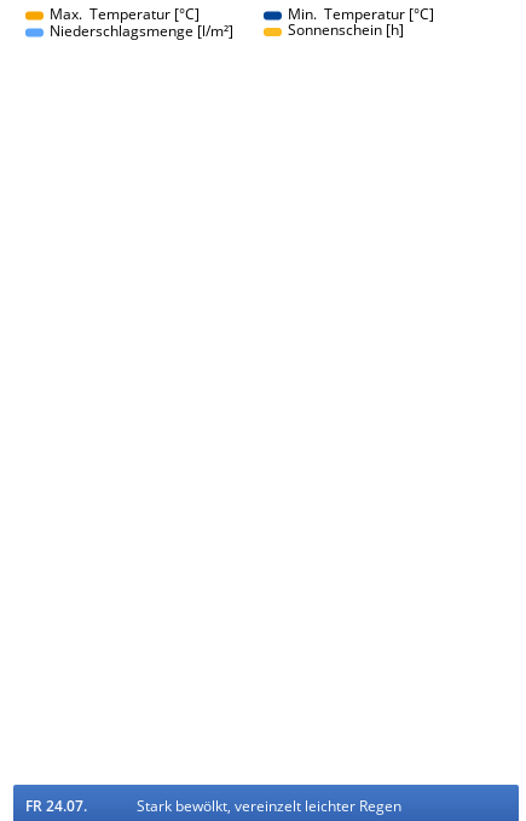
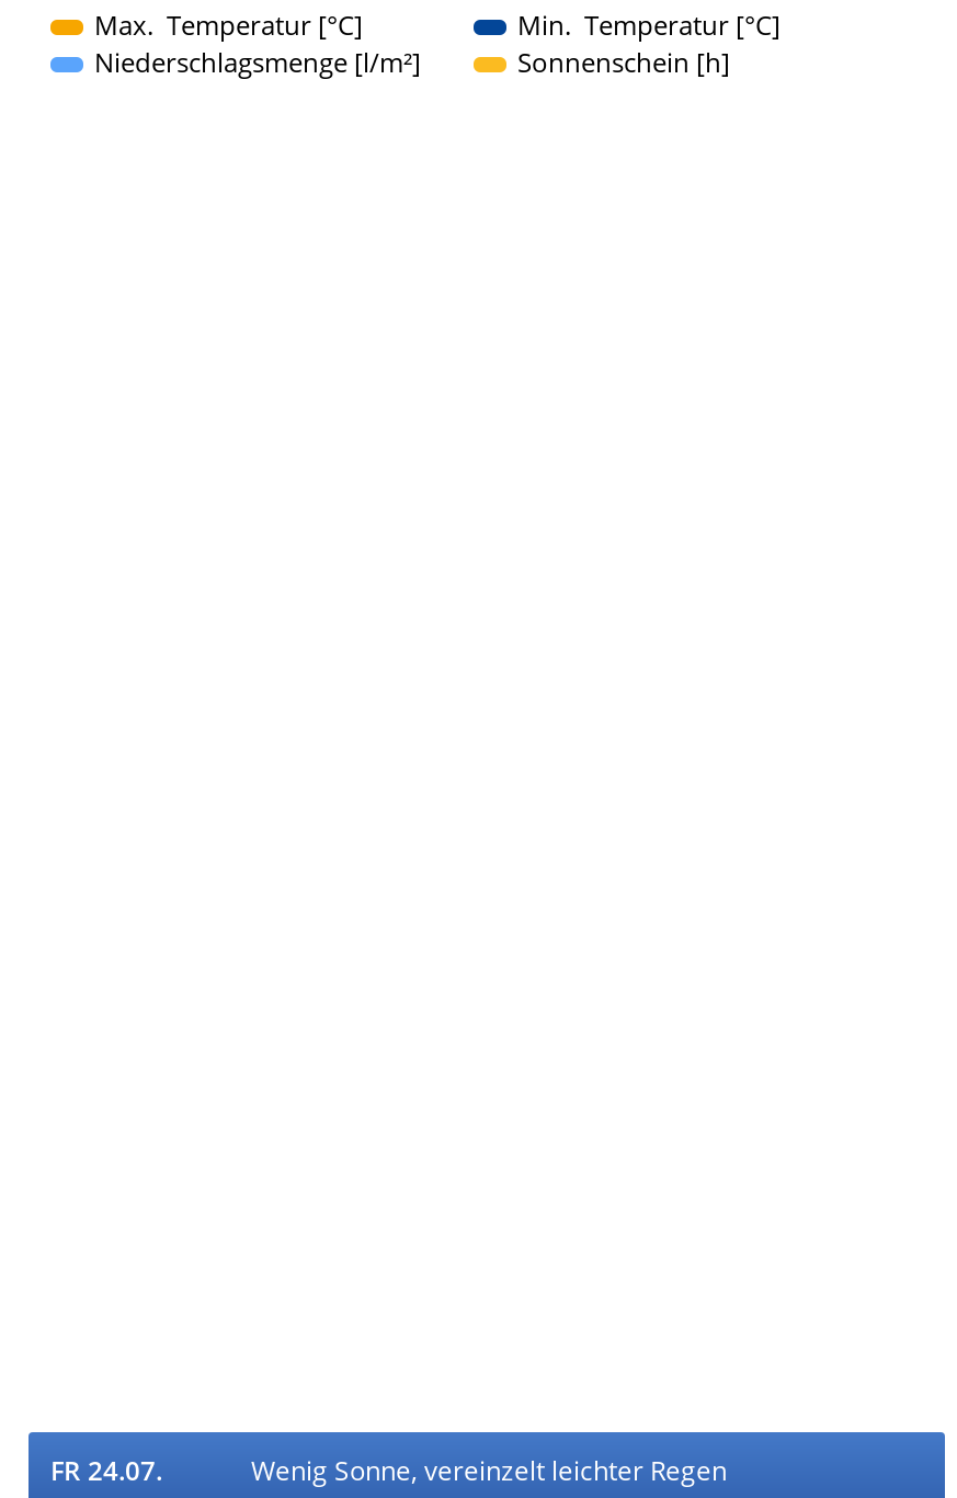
[136,796,401,816] Stark bewölkt, vereinzelt leichter Regen -> [251,1452,727,1490] Wenig Sonne, vereinzelt leichter Regen

